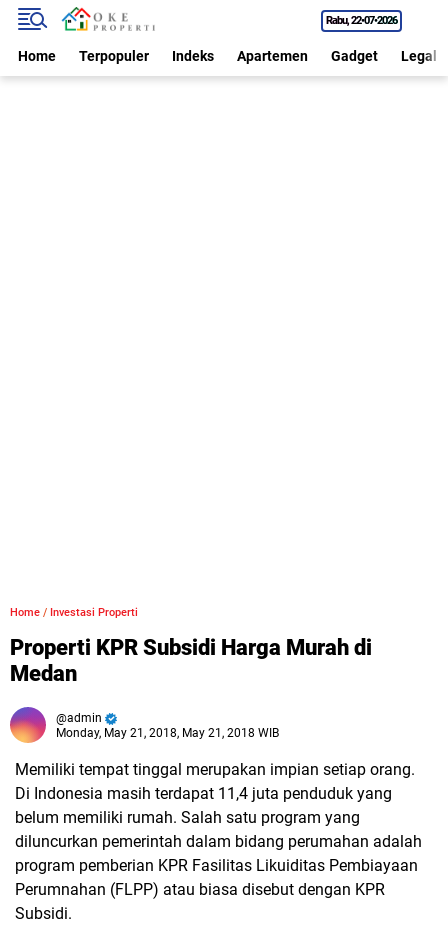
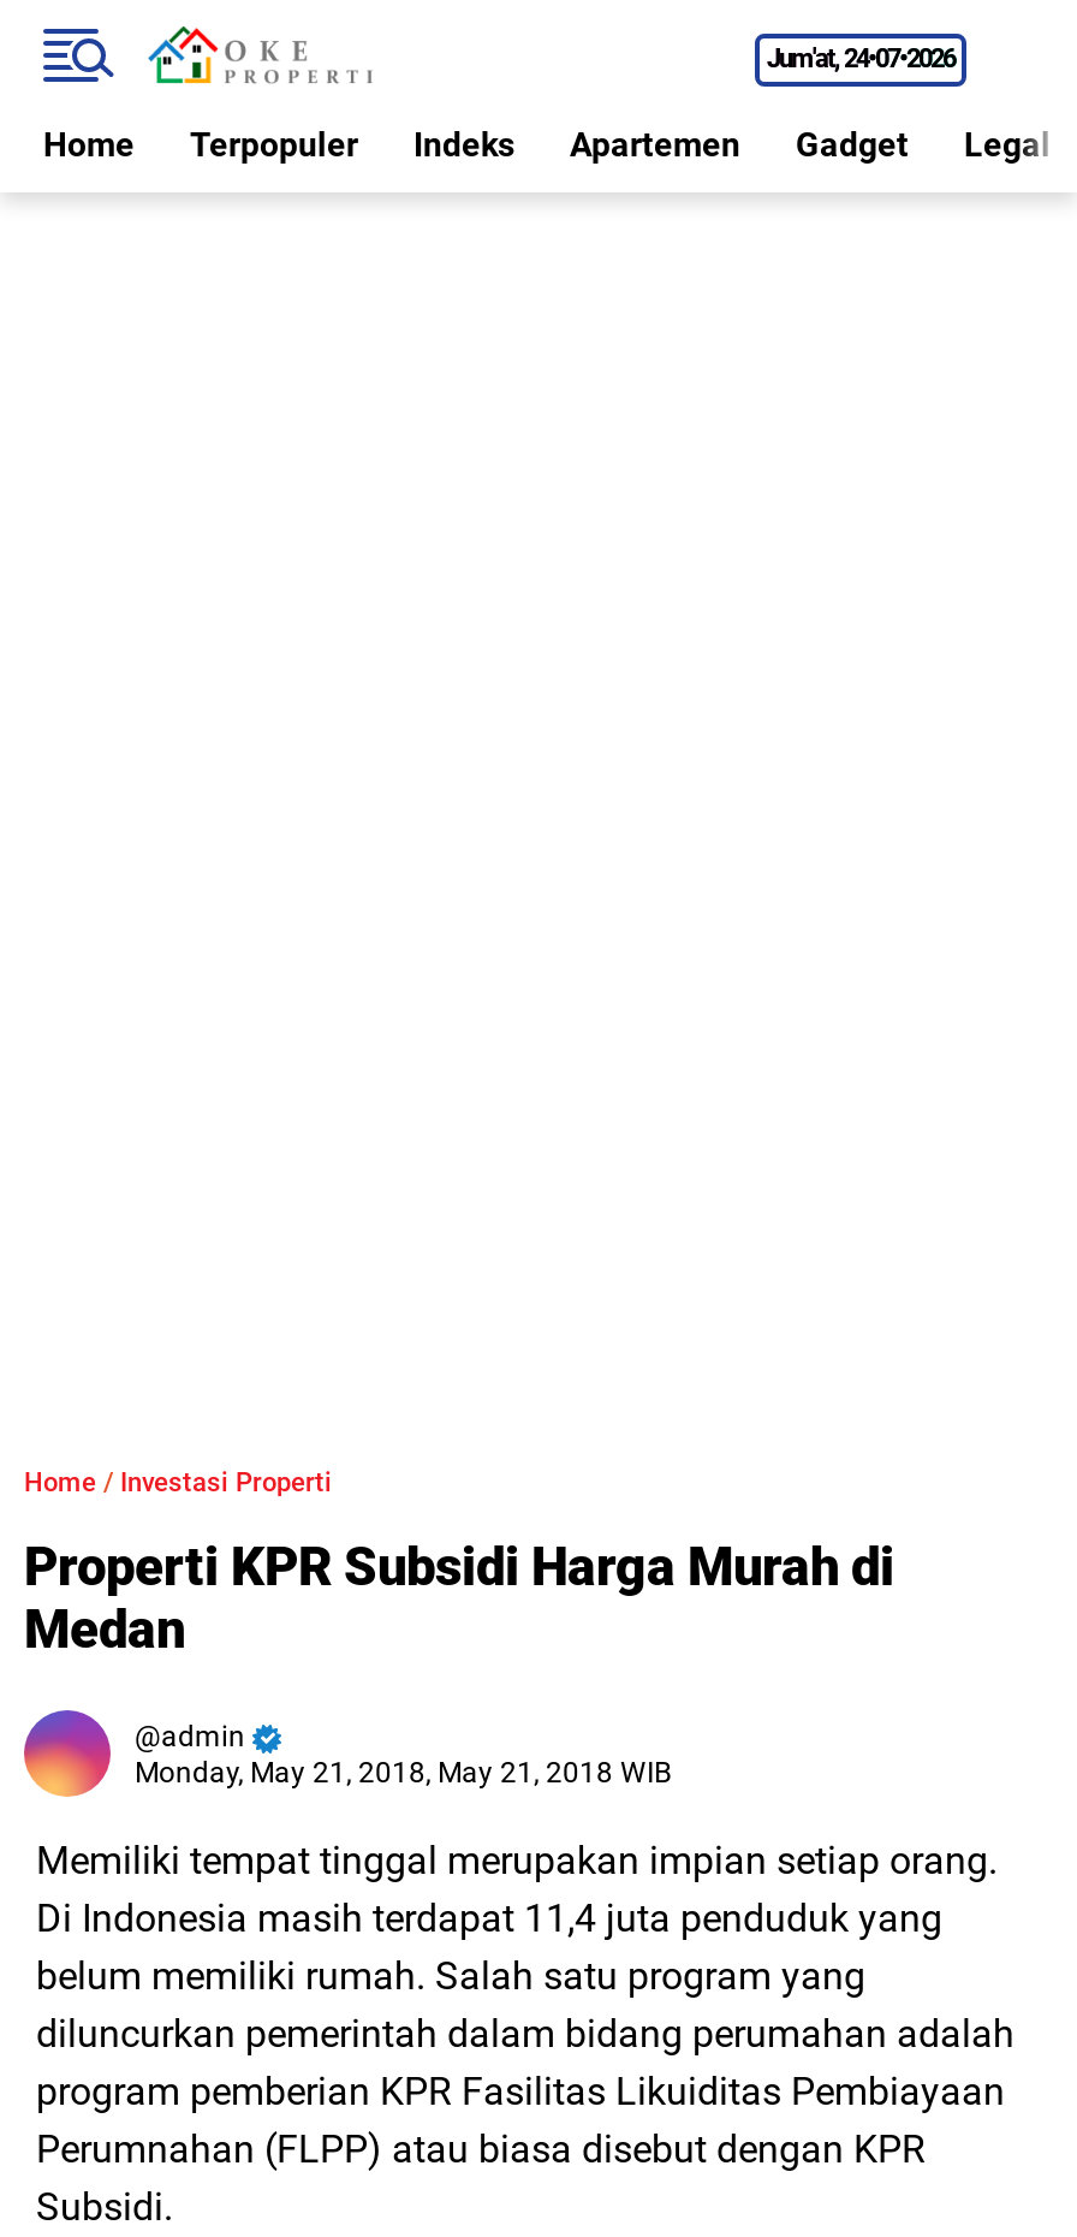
[326,14,397,27] Rabu 22•07•2026 -> [767,43,954,75] Jum'at 24•07•2026

